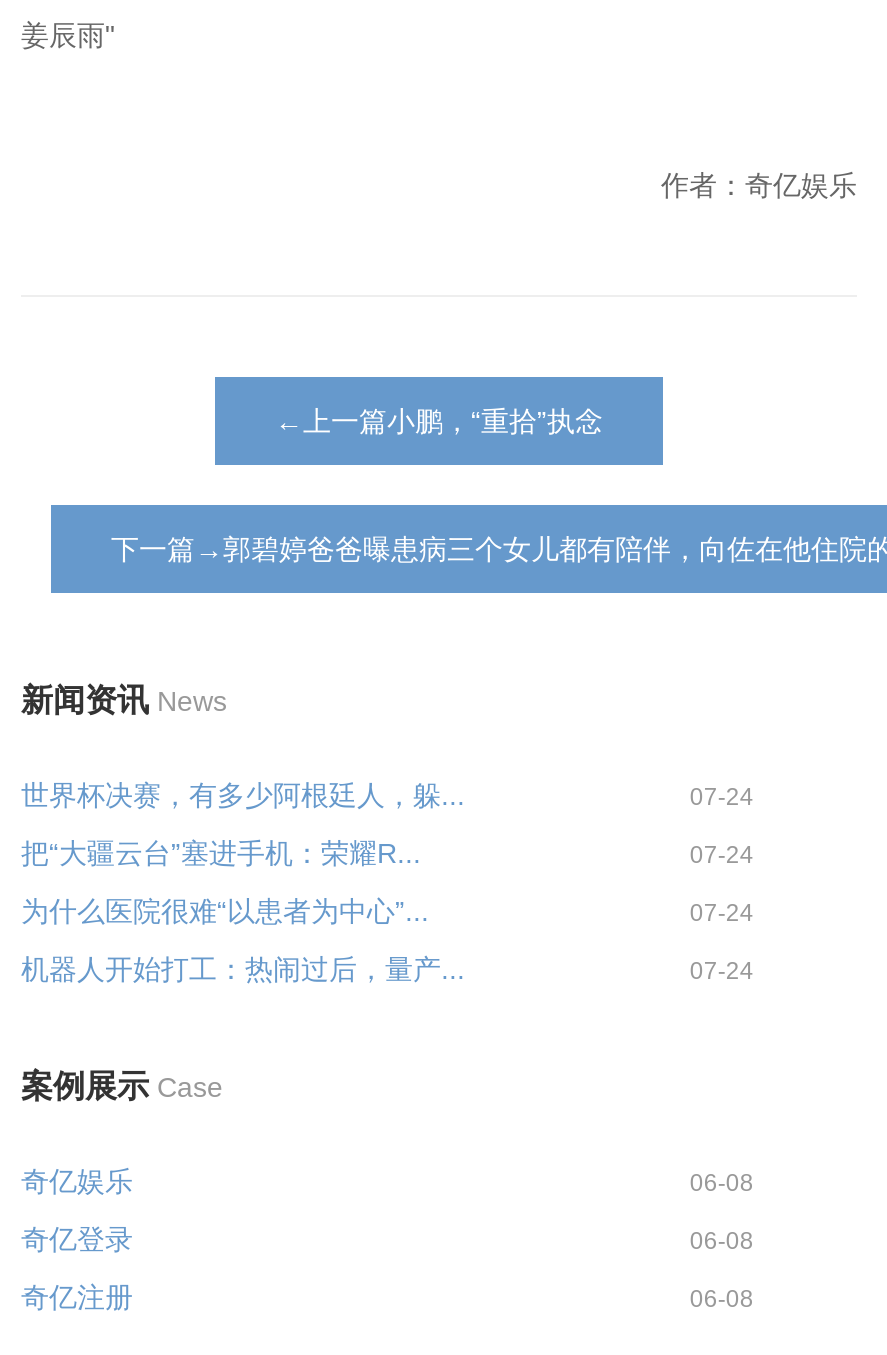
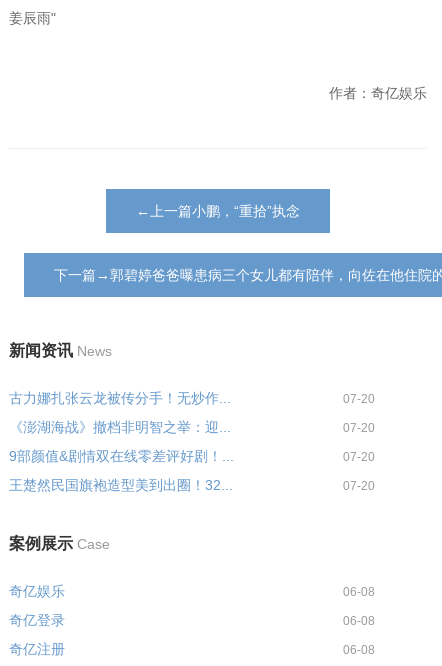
[21,780,754,812] 世界杯决赛，有多少阿根廷人，躲... | 07-24 -> [9,390,375,406] 古力娜扎张云龙被传分手！无炒作... | 07-20
[21,838,754,870] 把“大疆云台”塞进手机：荣耀R... | 07-24 -> [9,419,375,435] 《澎湖海战》撤档非明智之举：迎... | 07-20
[21,896,754,928] 为什么医院很难“以患者为中心”... | 07-24 -> [9,448,375,464] 9部颜值&剧情双在线零差评好剧！... | 07-20
[21,954,754,986] 机器人开始打工：热闹过后，量产... | 07-24 -> [9,477,375,493] 王楚然民国旗袍造型美到出圈！32... | 07-20

